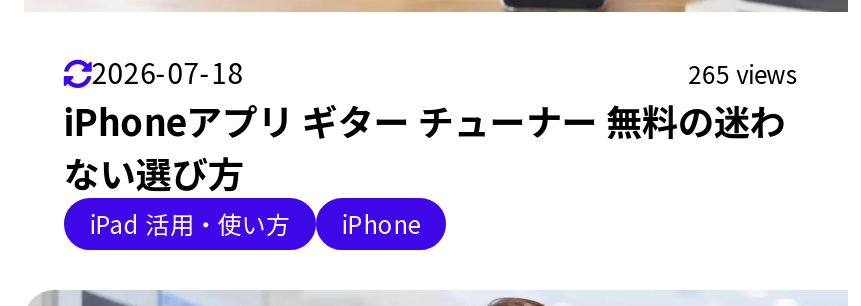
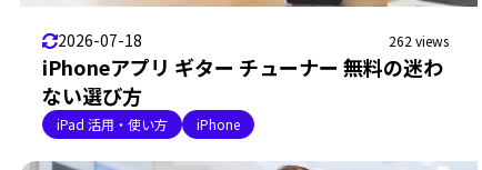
[688,56,796,90] 265 views -> [389,31,449,50] 262 views

